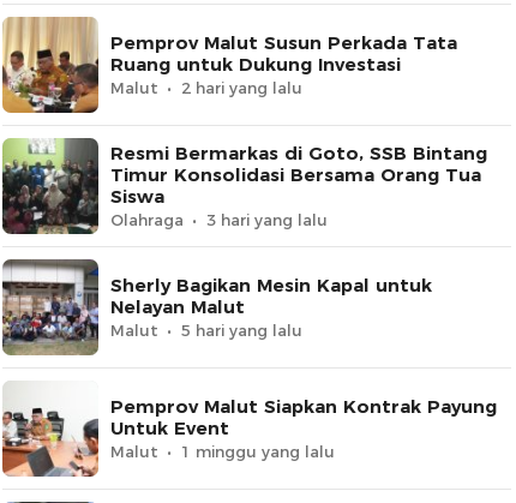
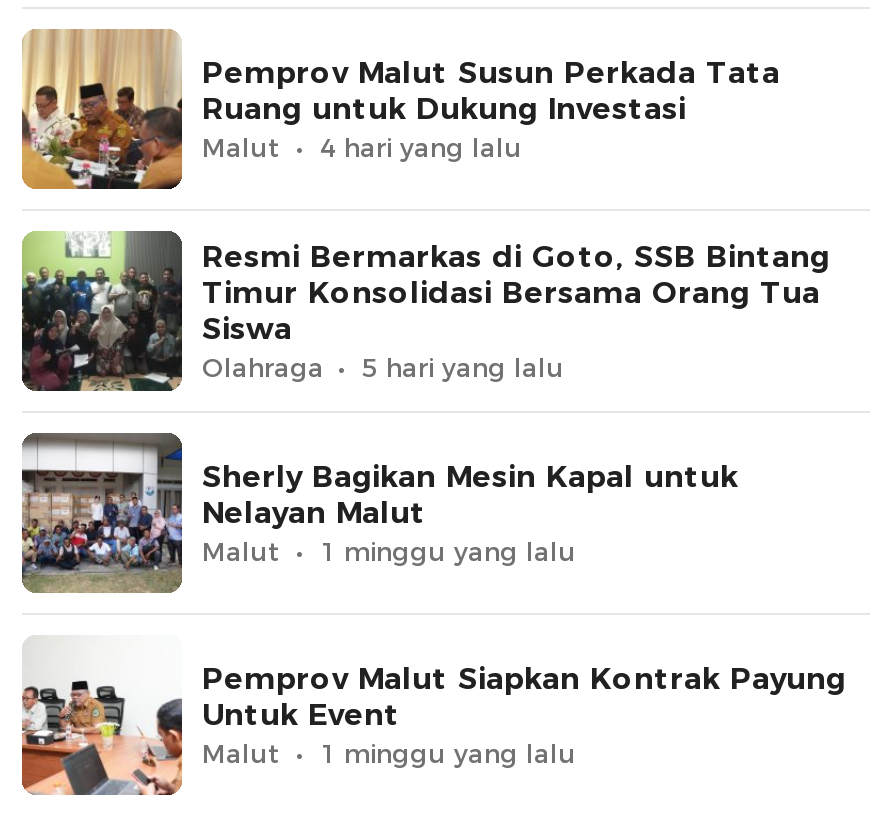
[181,78,302,97] 2 hari yang lalu -> [320,131,522,163] 4 hari yang lalu
[206,210,328,229] 3 hari yang lalu -> none
moved [181,321,302,340] -> [362,351,564,383]: 5 hari yang lalu
none -> [320,535,576,567] 1 minggu yang lalu

